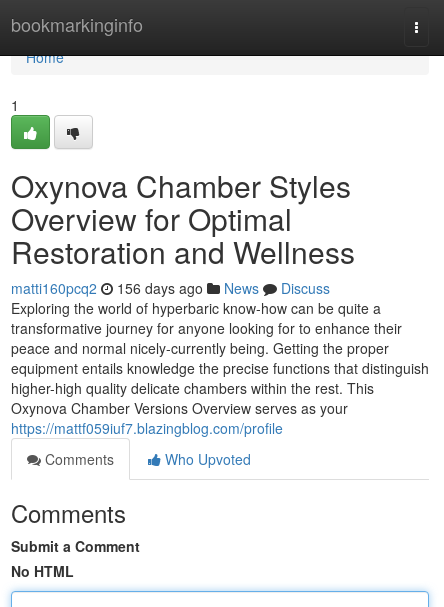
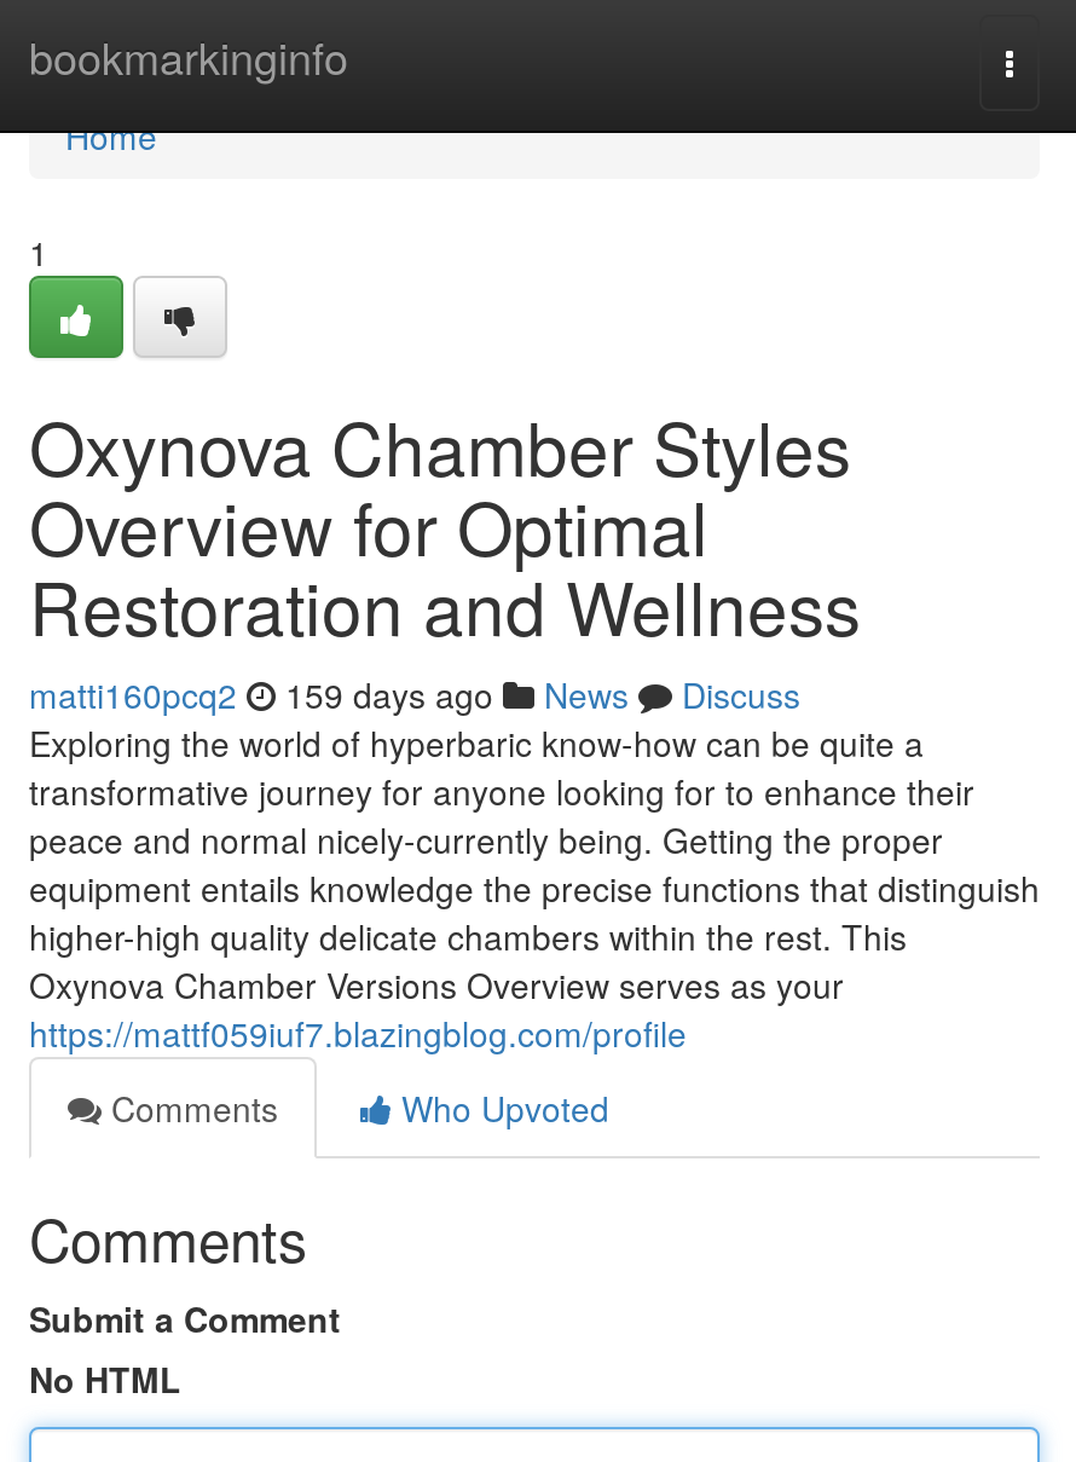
[11,278,330,298] matti160pcq2 156 days ago News Discuss -> [29,670,800,718] matti160pcq2 159 days ago News Discuss

